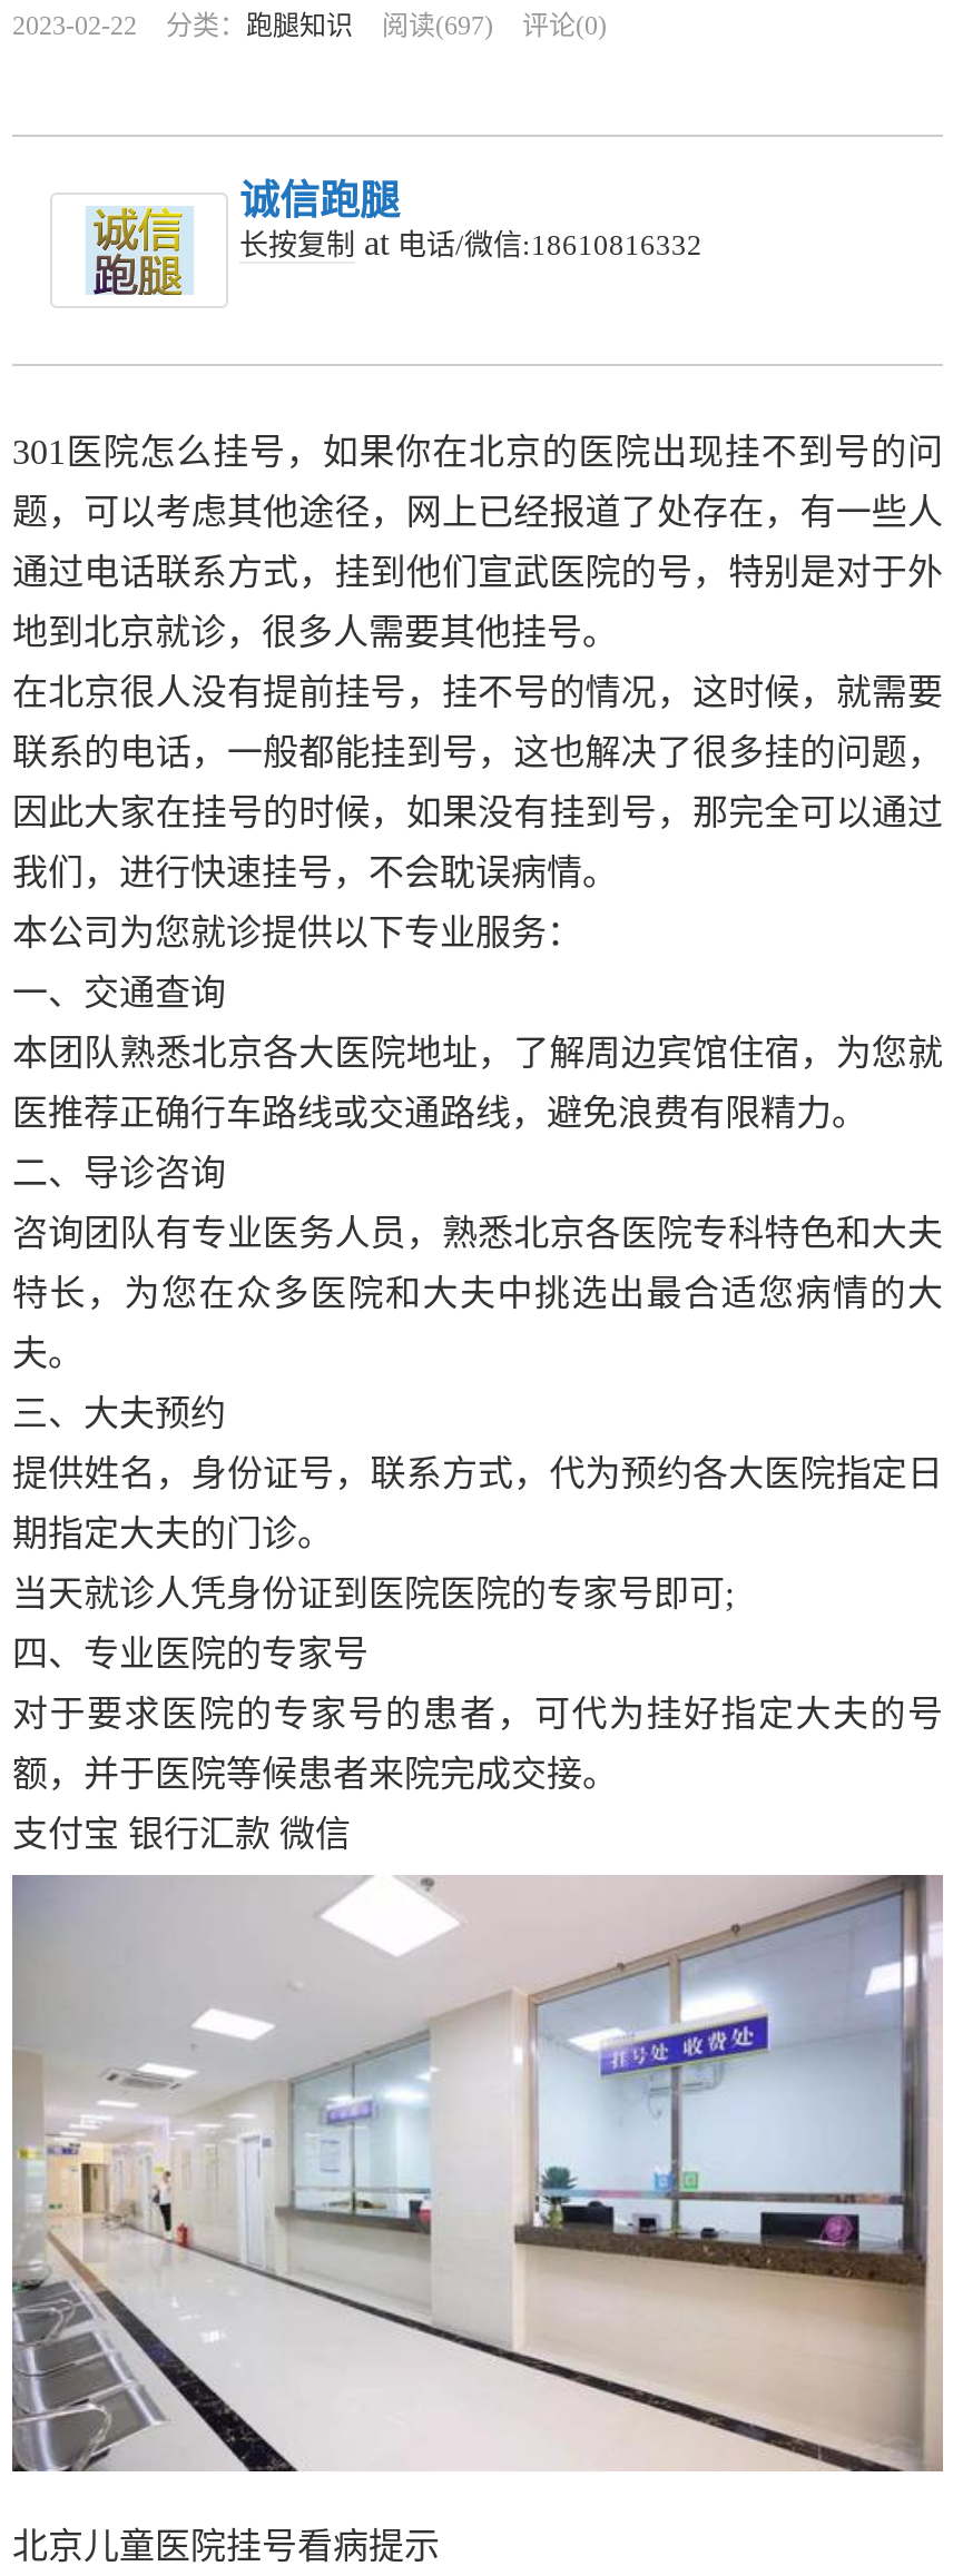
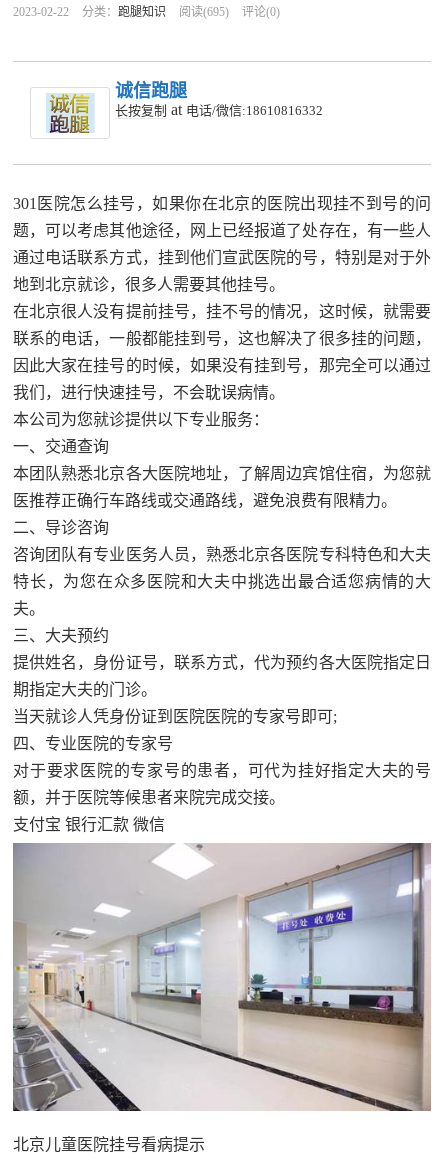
[12,10,607,41] 2023-02-22 分类：跑腿知识 阅读(697) 评论(0) -> [13,5,280,19] 2023-02-22 分类：跑腿知识 阅读(695) 评论(0)

